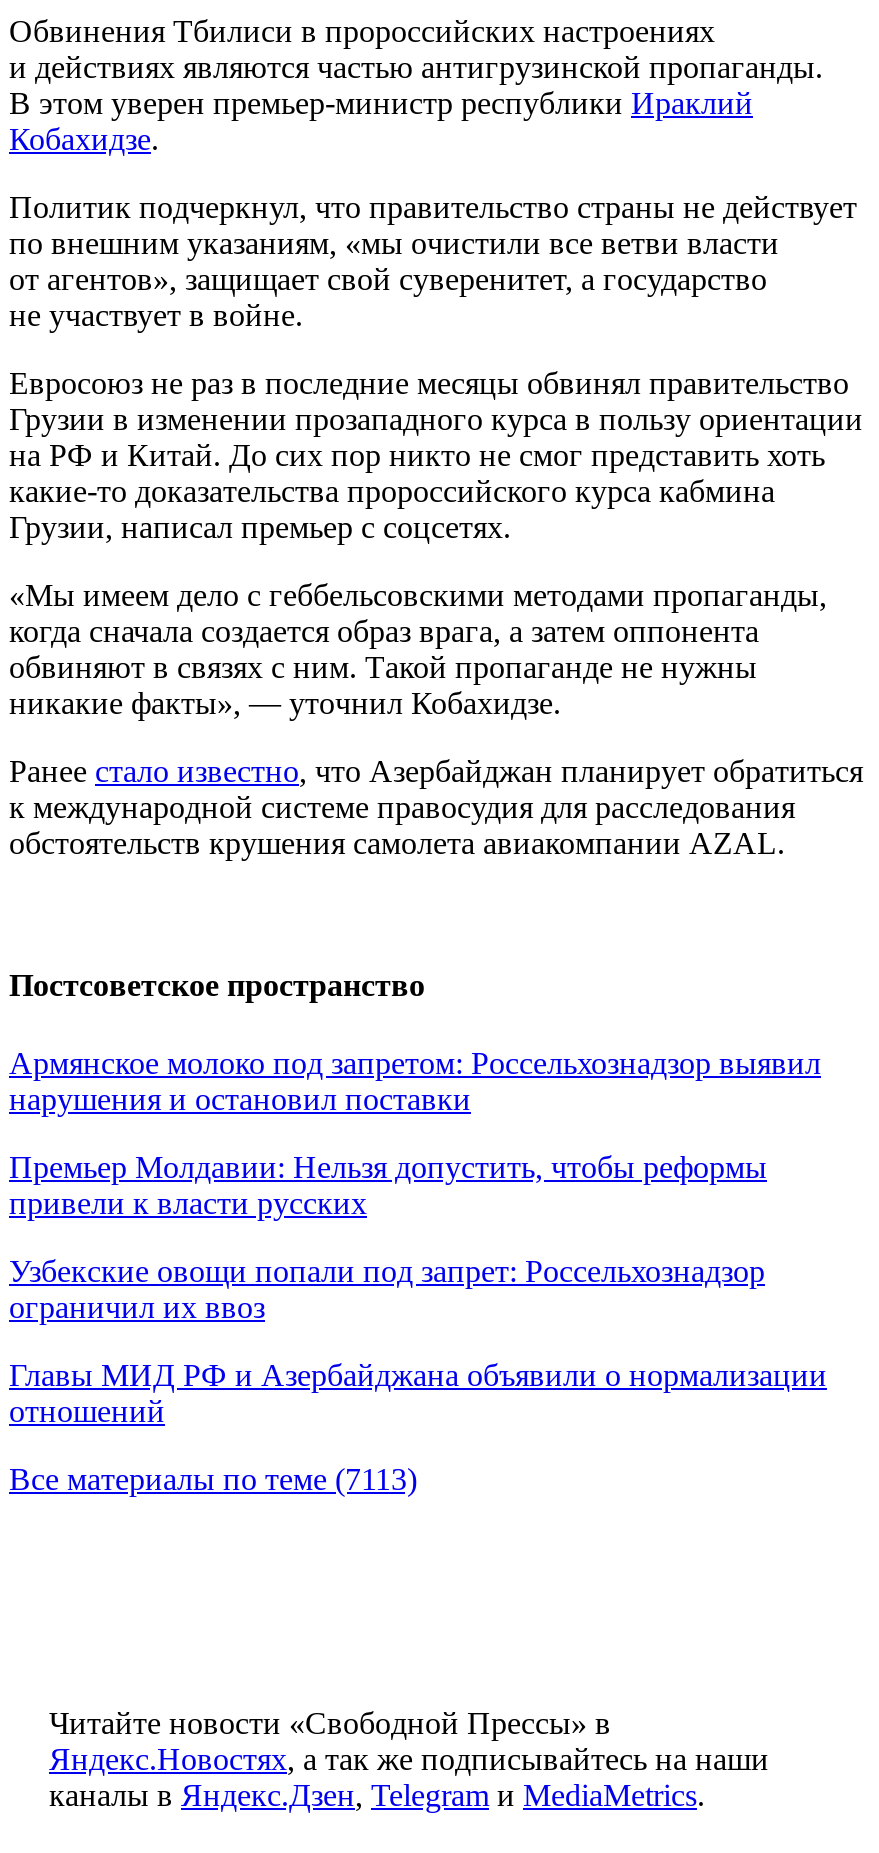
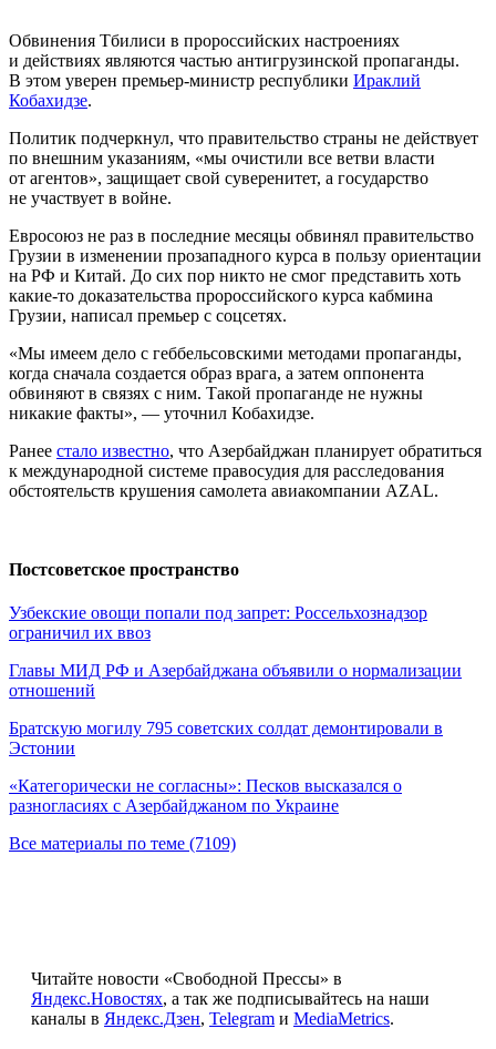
[9,1047,821,1221] Армянское молоко под запретом: Россельхознадзор выявил | нарушения и остановил поставки | Премьер Молдавии: Нельзя допустить, чтобы реформы | привели к власти русских -> none
moved [9,1255,827,1429] -> [9,604,462,700]: Узбекские овощи попали под запрет: Россельхознадзор | ограничил их ввоз | Главы МИД РФ и Азербайджана объявили о нормализации | отношений
[9,1463,417,1497] Все материалы по теме (7113) -> [9,719,443,853] Братскую могилу 795 советских солдат демонтировали в | Эстонии | «Категорически не согласны»: Песков высказался о | разногласиях с Азербайджаном по Украине | Все материалы по теме (7109)

